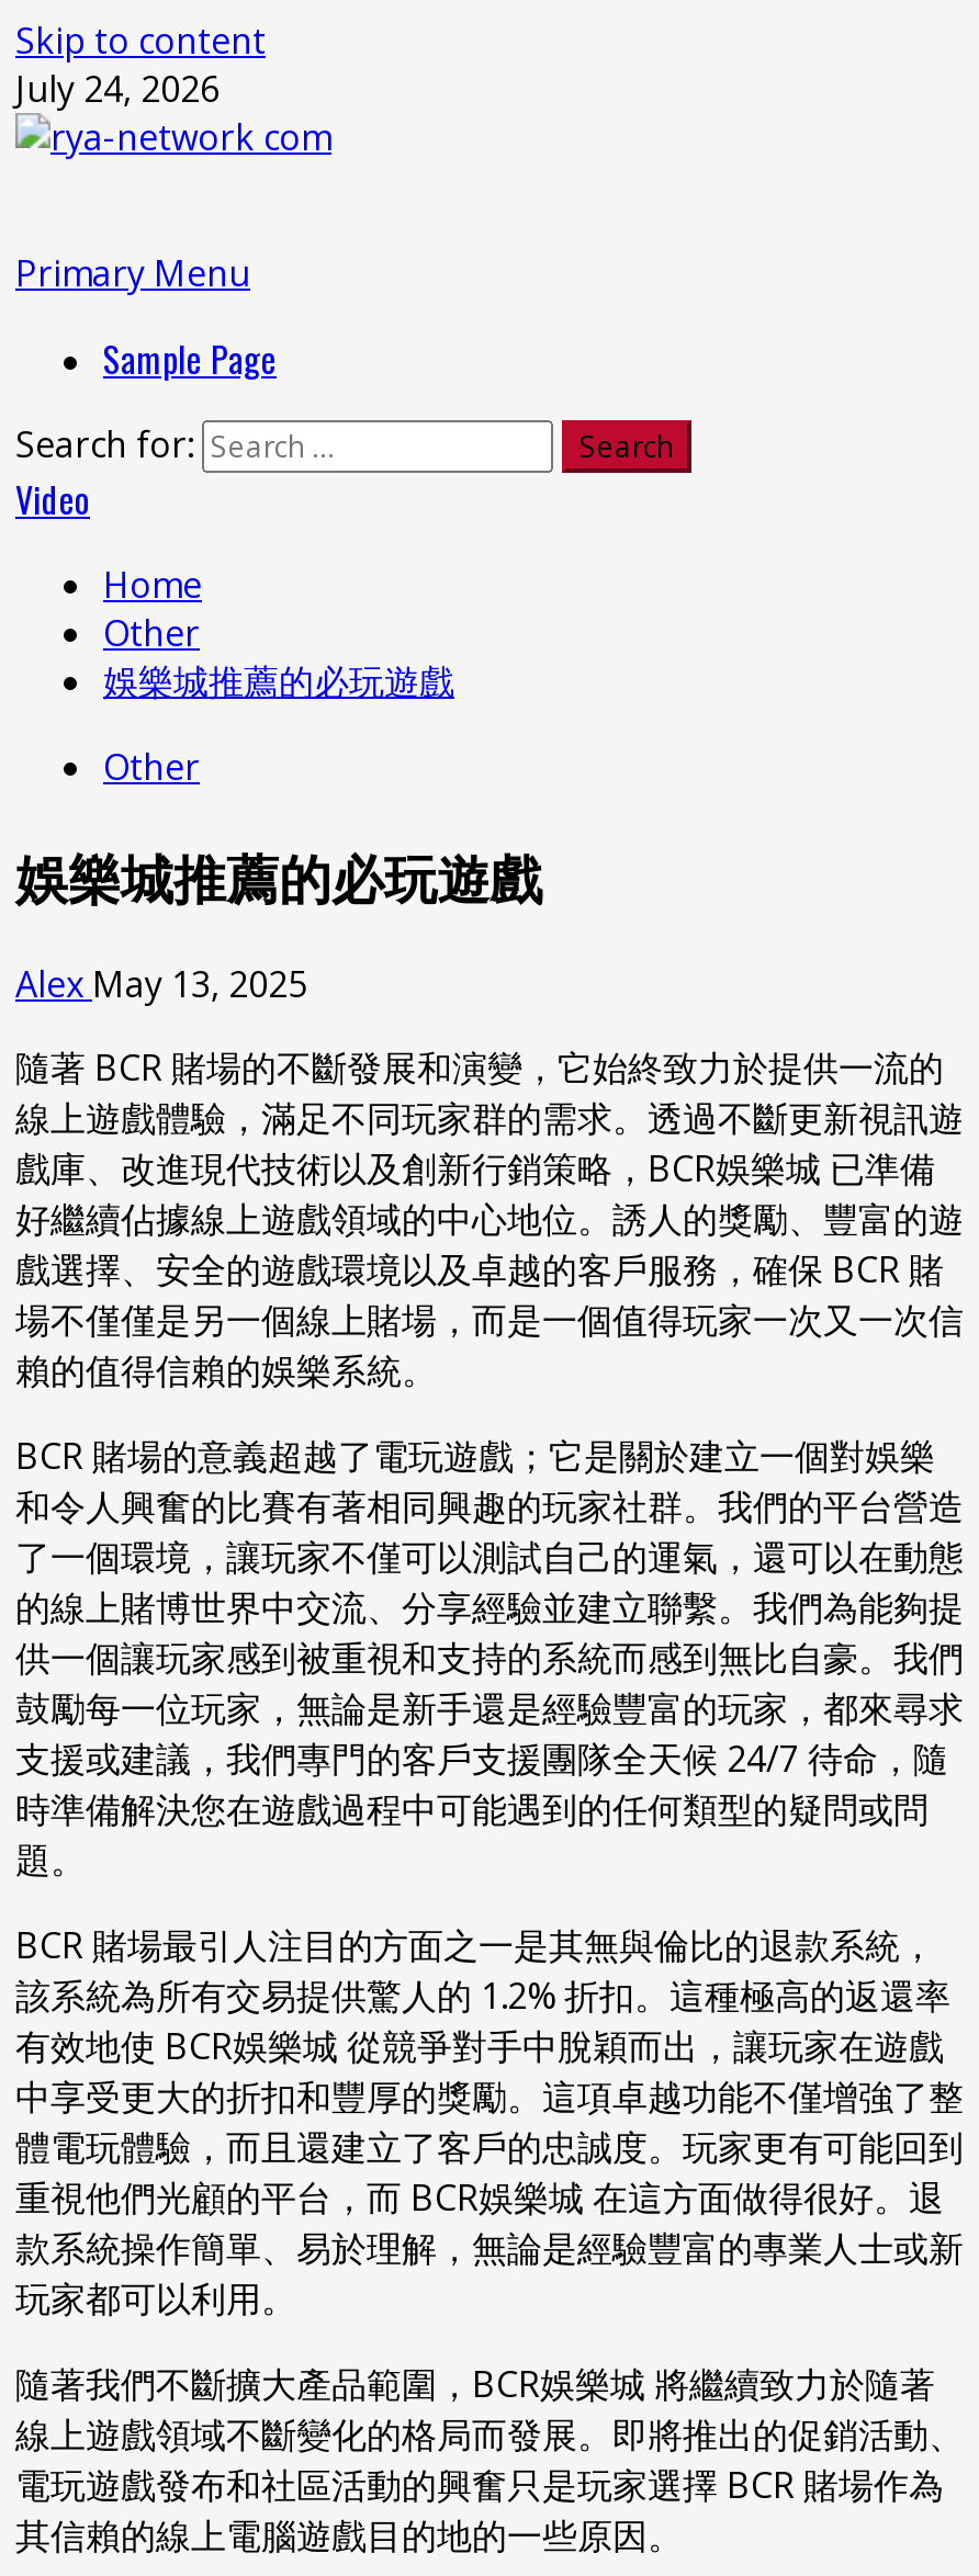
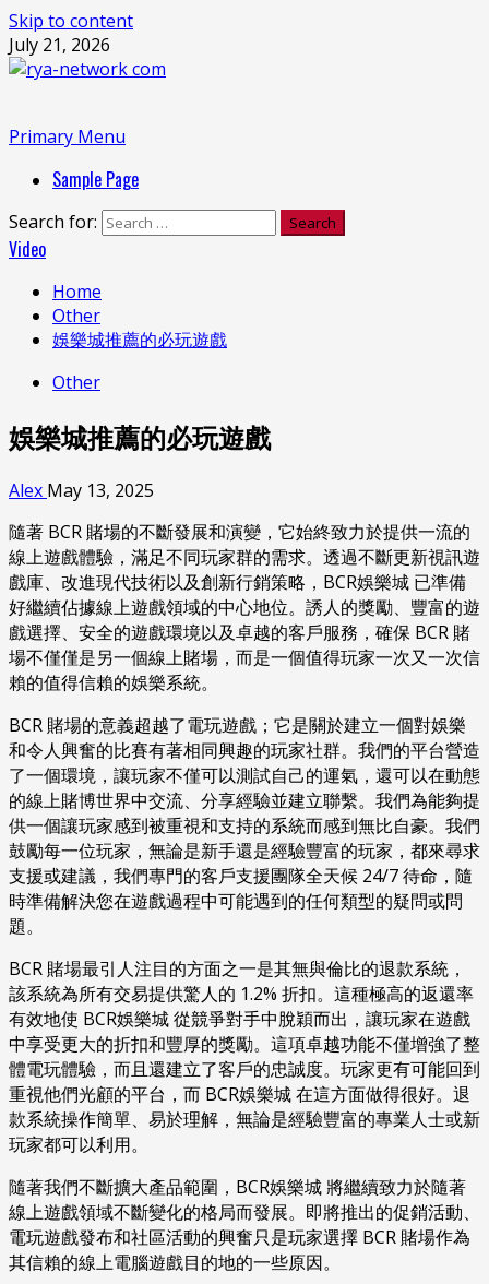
[15,65,220,113] July 24, 2026 -> [9,33,110,57] July 21, 2026

